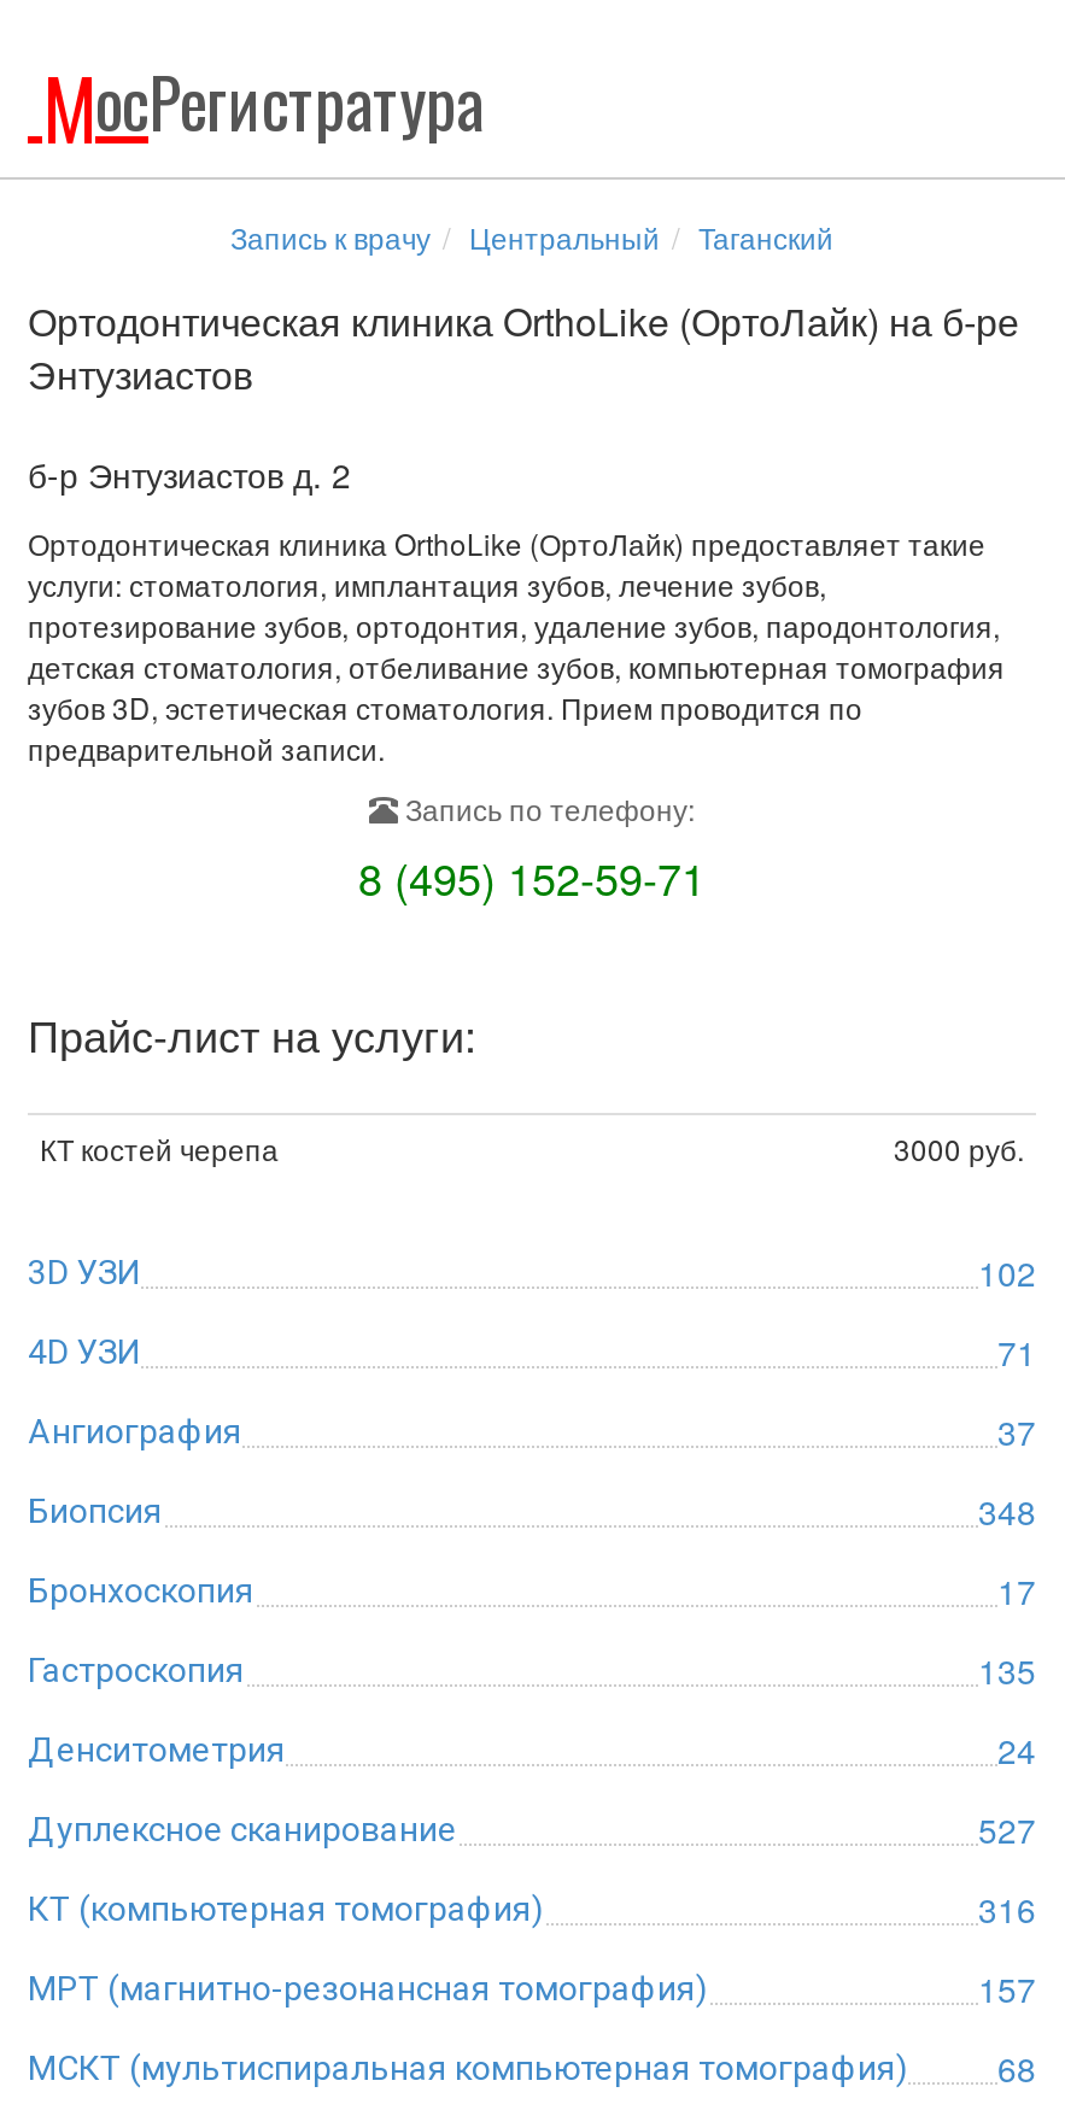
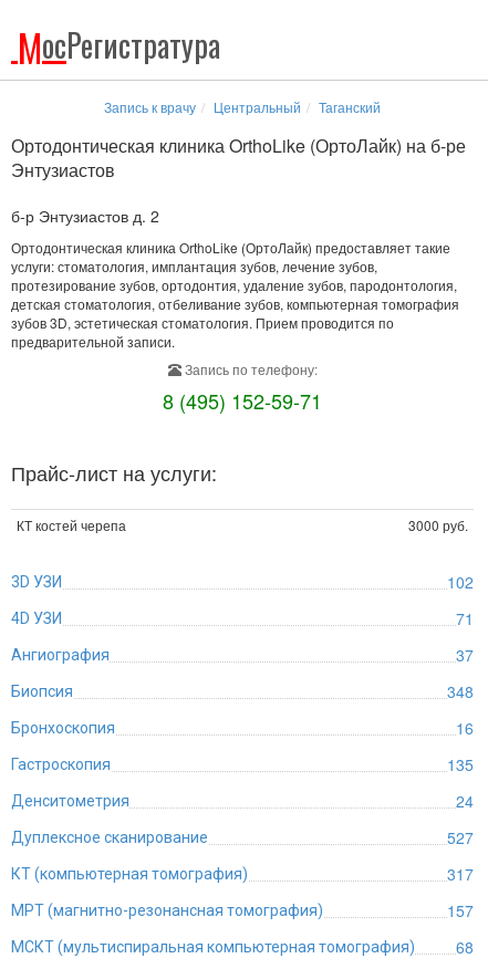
[997,1566,1036,1614] 17 -> [456,717,474,739] 16
[978,1885,1036,1933] 316 -> [447,863,474,885] 317

